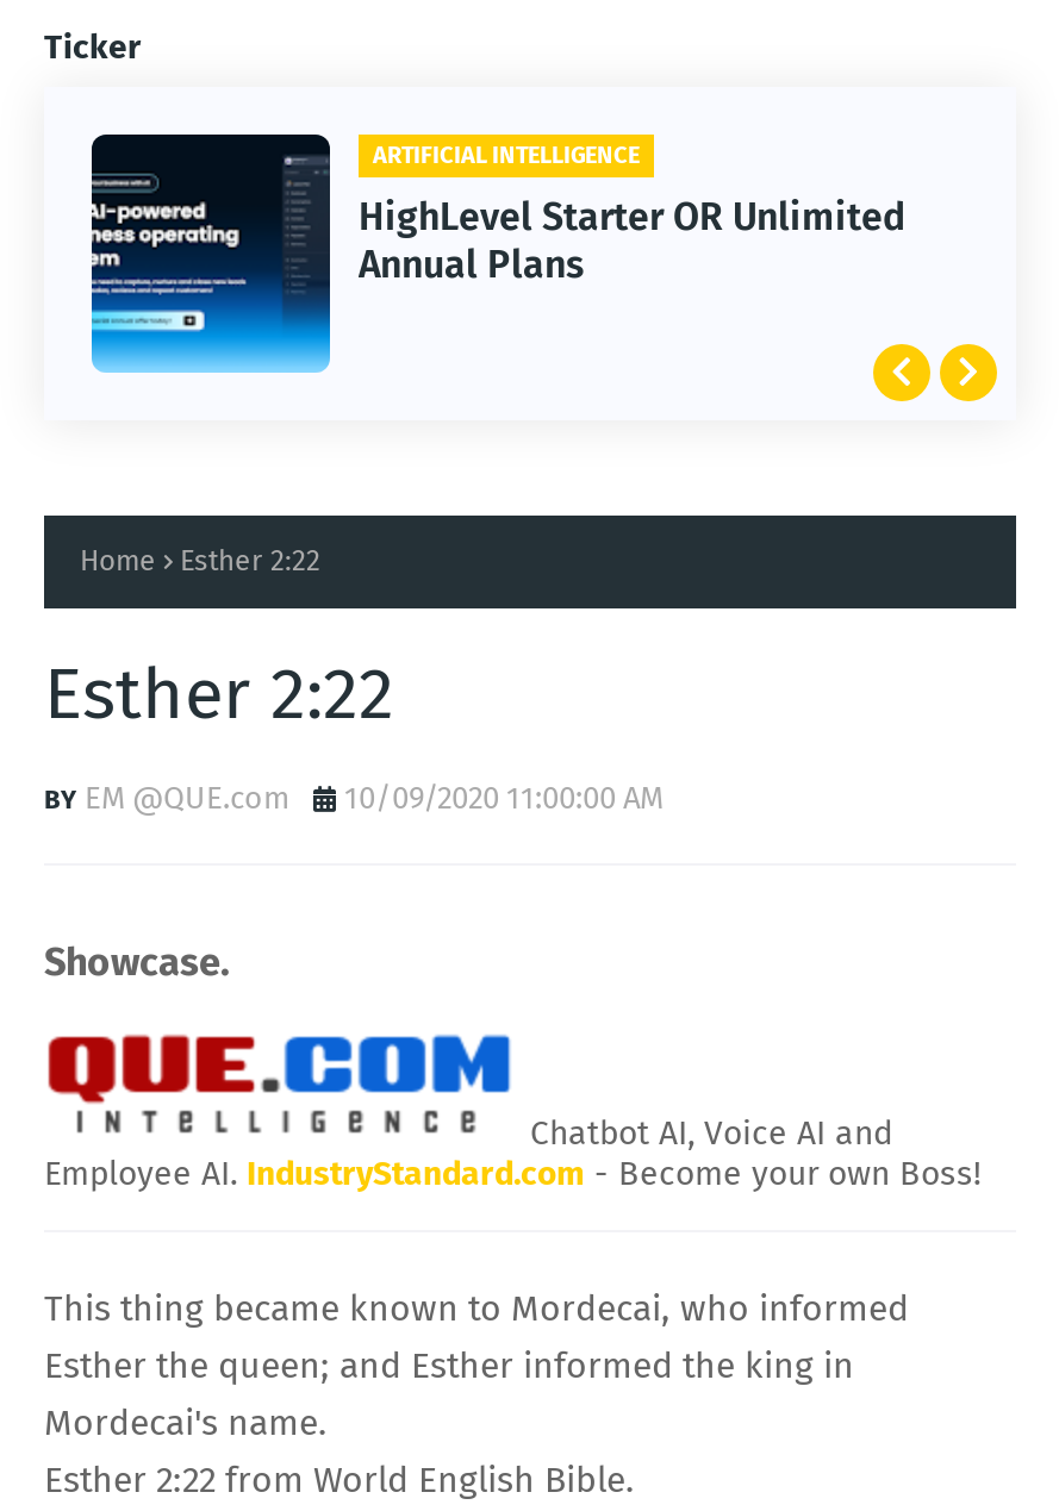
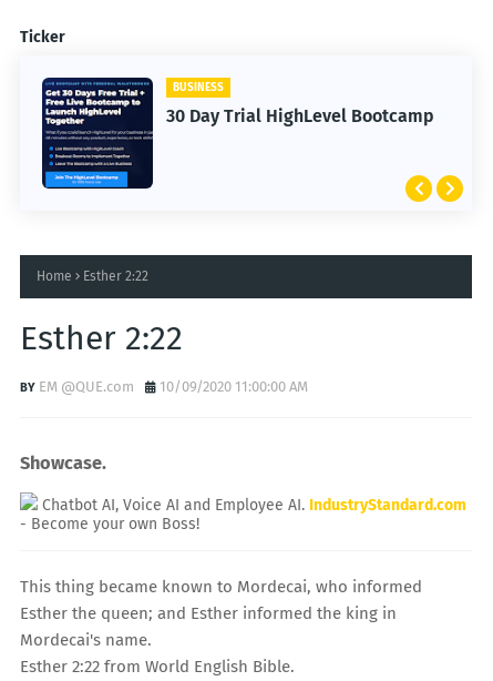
[89,135,907,373] [image] | HighLevel Starter OR Unlimited | Annual Plans -> [41,78,434,190] [image] | 30 Day Trial HighLevel Bootcamp
[373,142,640,170] ARTIFICIAL INTELLIGENCE -> [173,81,224,94] BUSINESS

